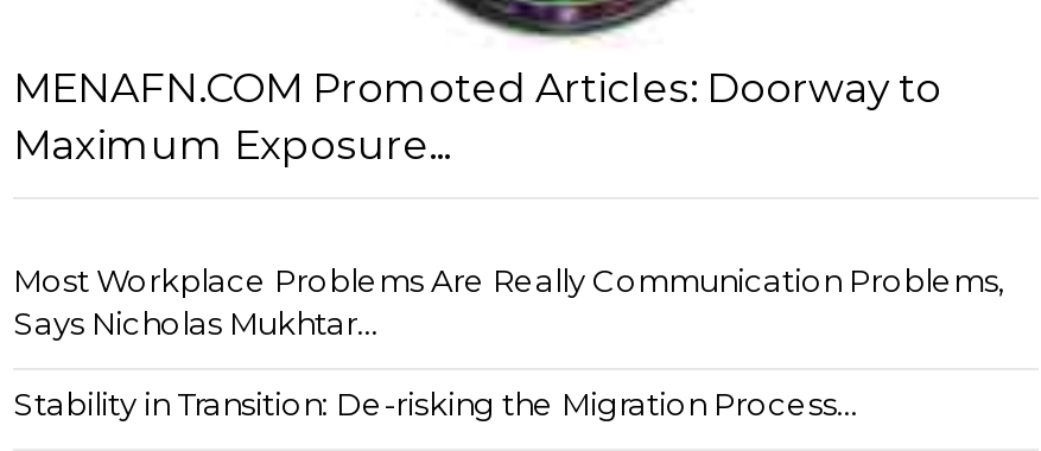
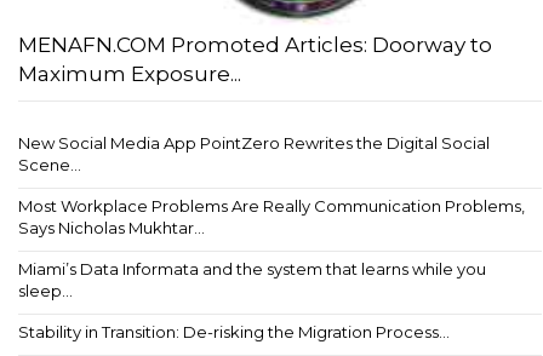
none -> [18,133,490,174] New Social Media App PointZero Rewrites the Digital Social | Scene...
none -> [18,259,486,300] Miami’s Data Informata and the system that learns while you | sleep...

